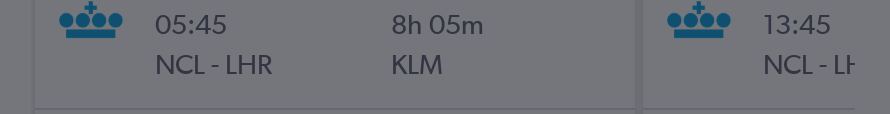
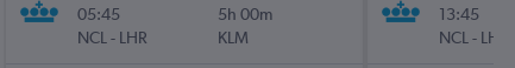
[391,8,483,40] 8h 05m -> [218,5,272,23] 5h 00m

